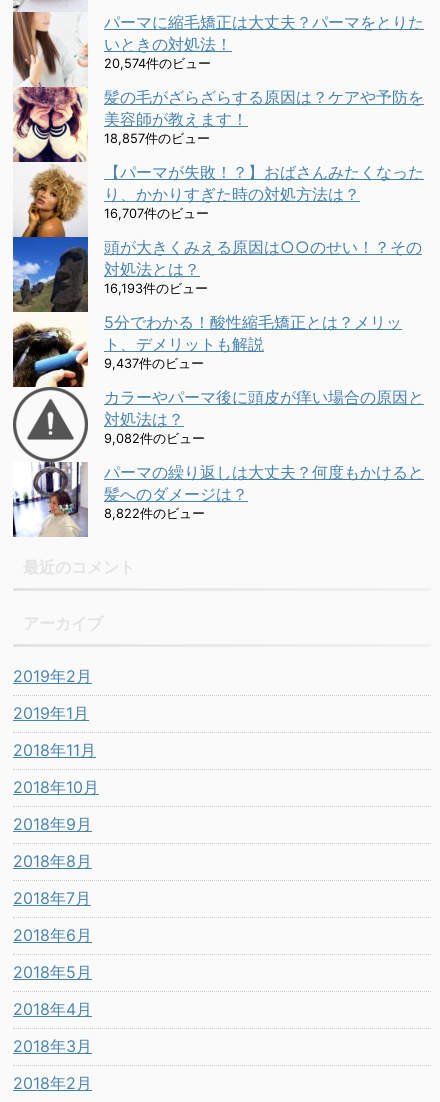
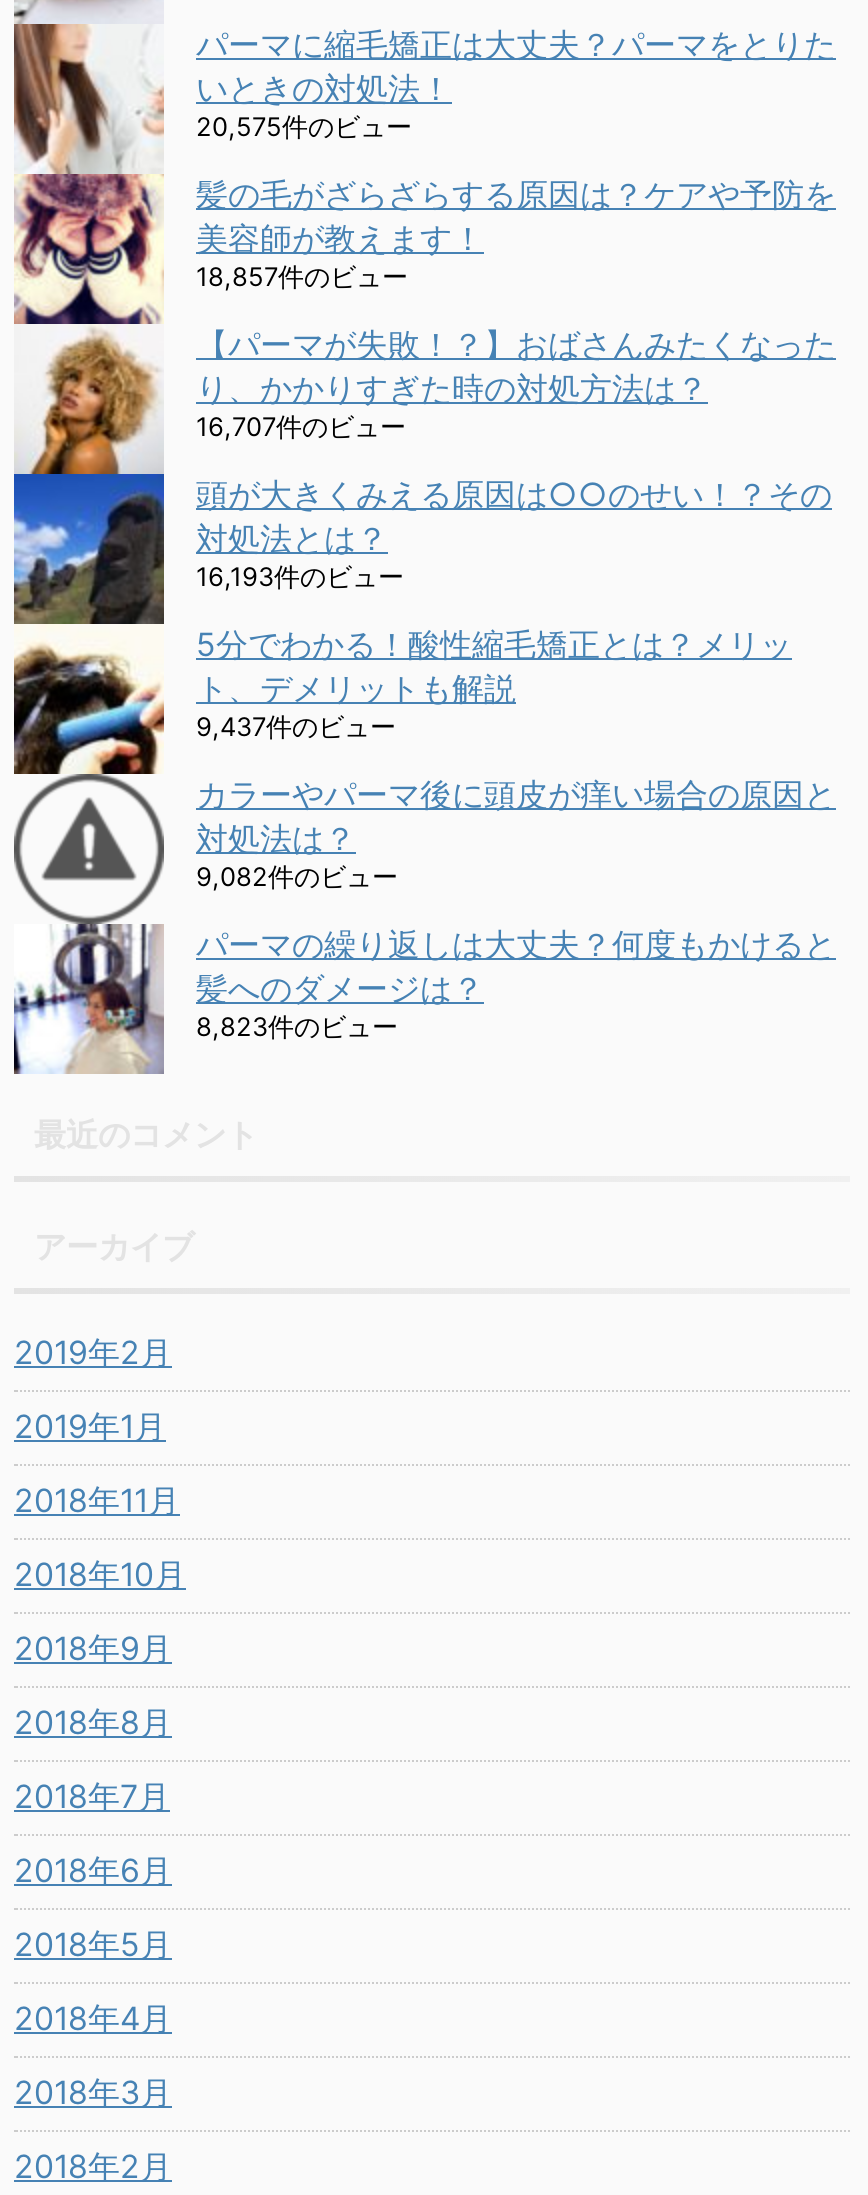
[104,56,211,71] 20,574件のビュー -> [196,112,412,142] 20,575件のビュー
[104,506,205,521] 8,822件のビュー -> [196,1012,398,1042] 8,823件のビュー

